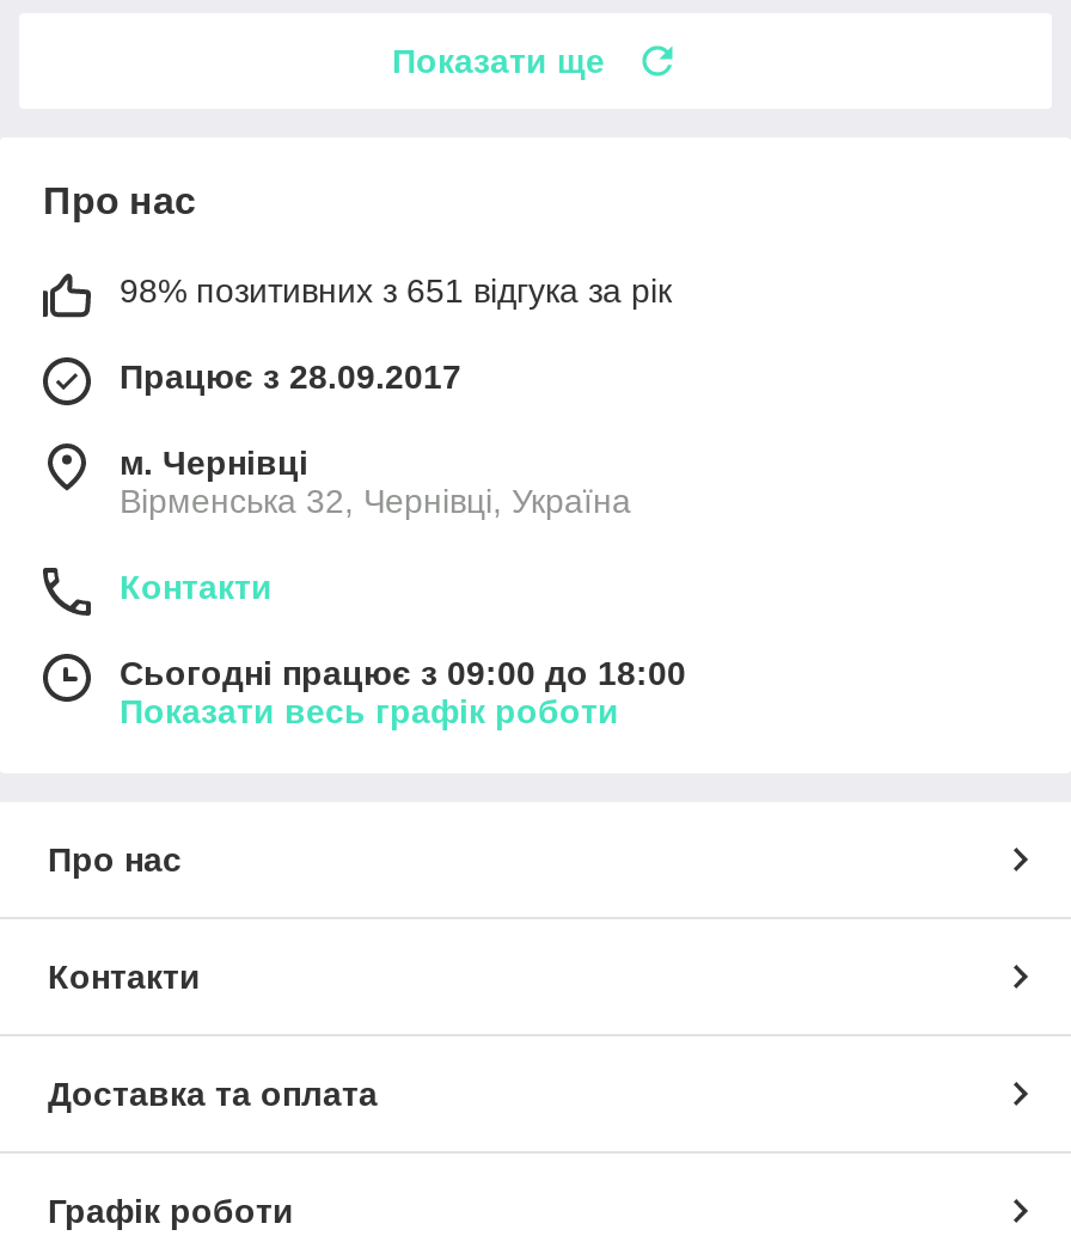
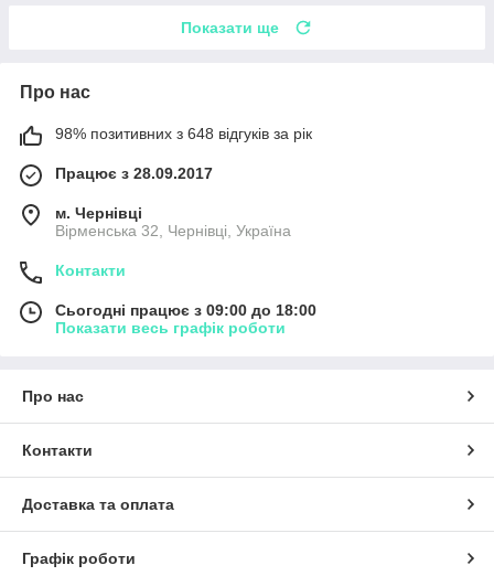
[120,271,672,309] 98% позитивних з 651 відгука за рік -> [55,124,312,142] 98% позитивних з 648 відгуків за рік

